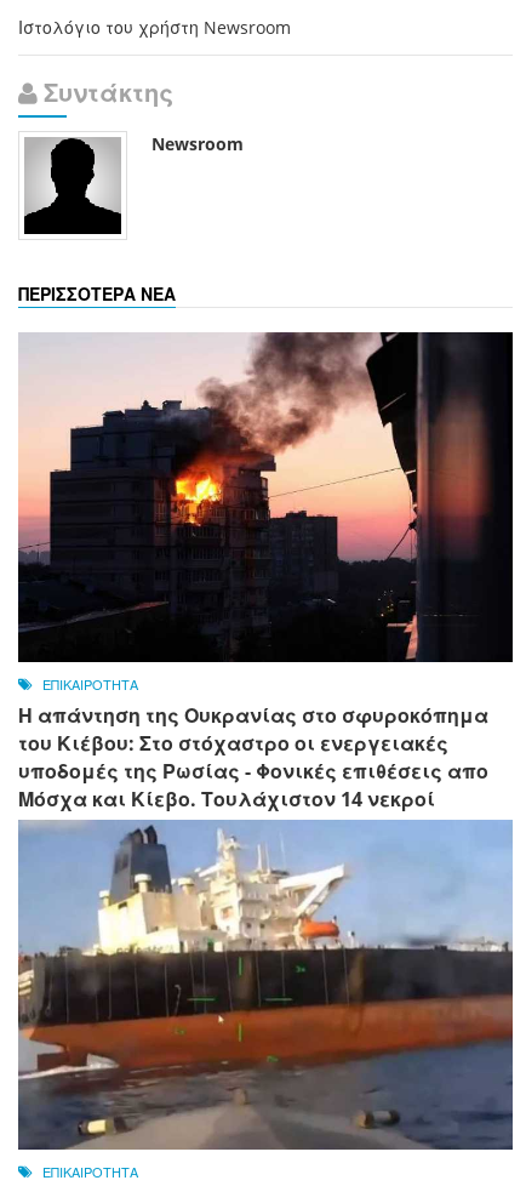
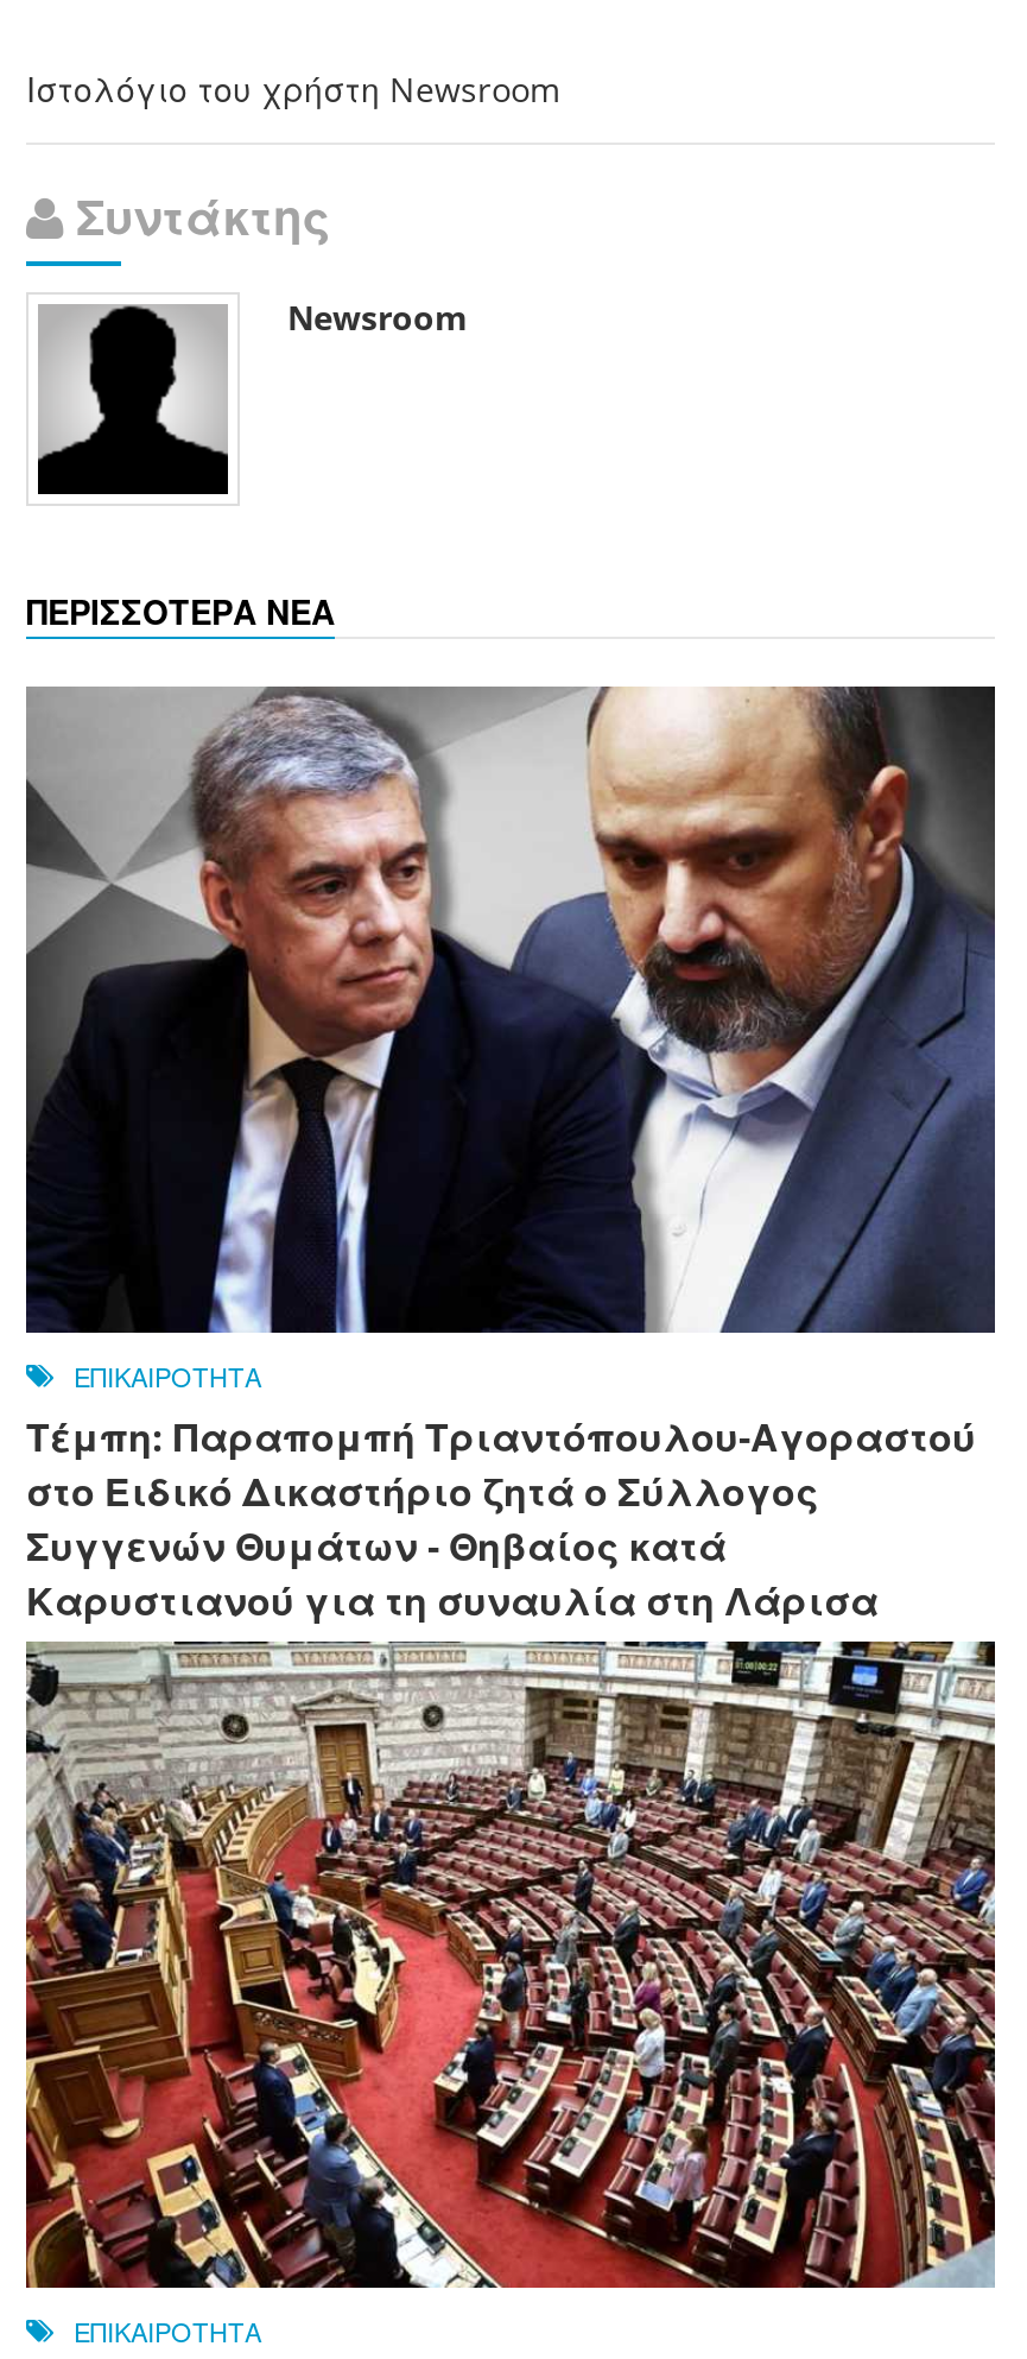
[18,331,514,813] [image] | Η απάντηση της Ουκρανίας στο σφυροκόπημα | του Κιέβου: Στο στόχαστρο οι ενεργειακές | υποδομές της Ρωσίας - Φονικές επιθέσεις απο | Μόσχα και Κίεβο. Τουλάχιστον 14 νεκροί -> [24,687,997,1628] [image] | Τέμπη: Παραπομπή Τριαντόπουλου-Αγοραστού | στο Ειδικό Δικαστήριο ζητά ο Σύλλογος | Συγγενών Θυμάτων - Θηβαίος κατά | Καρυστιανού για τη συναυλία στη Λάρισα
[17,820,514,1151] [image] -> [24,1639,997,2290] [image]

